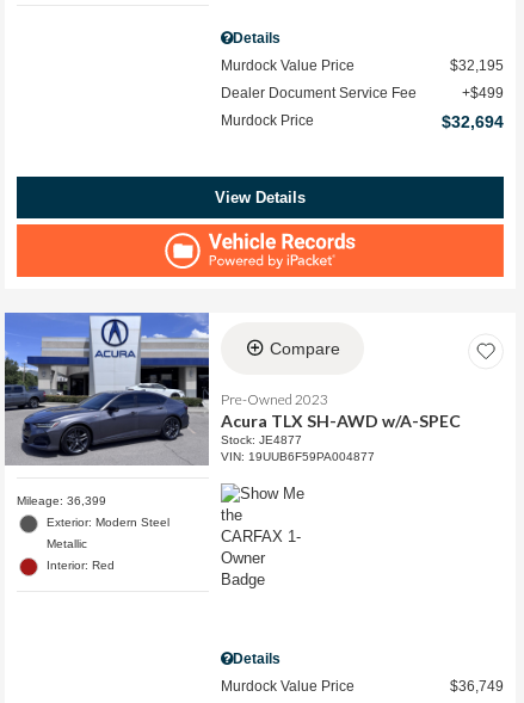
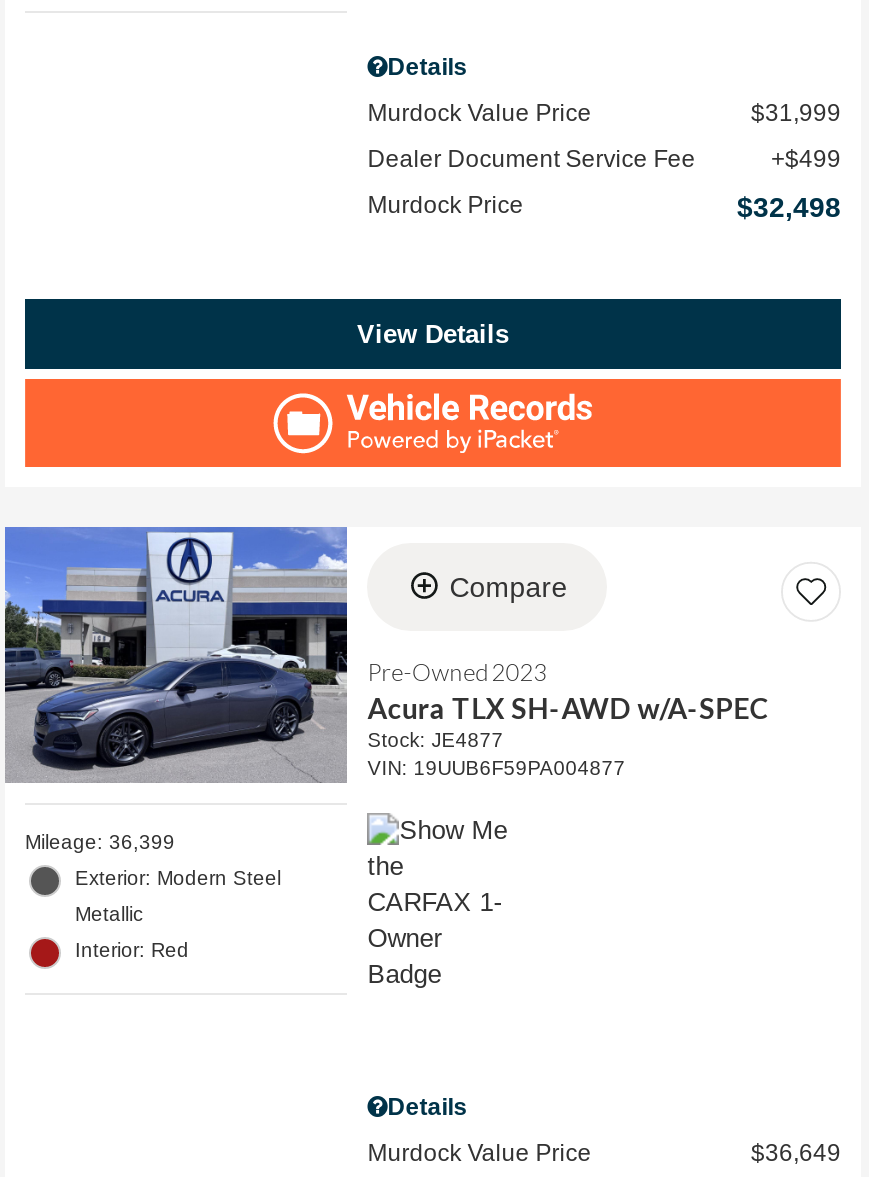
[450,58,504,74] $32,195 -> [751,99,841,127] $31,999
[442,112,504,132] $32,694 -> [737,191,841,223] $32,498
[450,678,504,695] $36,749 -> [751,1139,841,1167] $36,649

